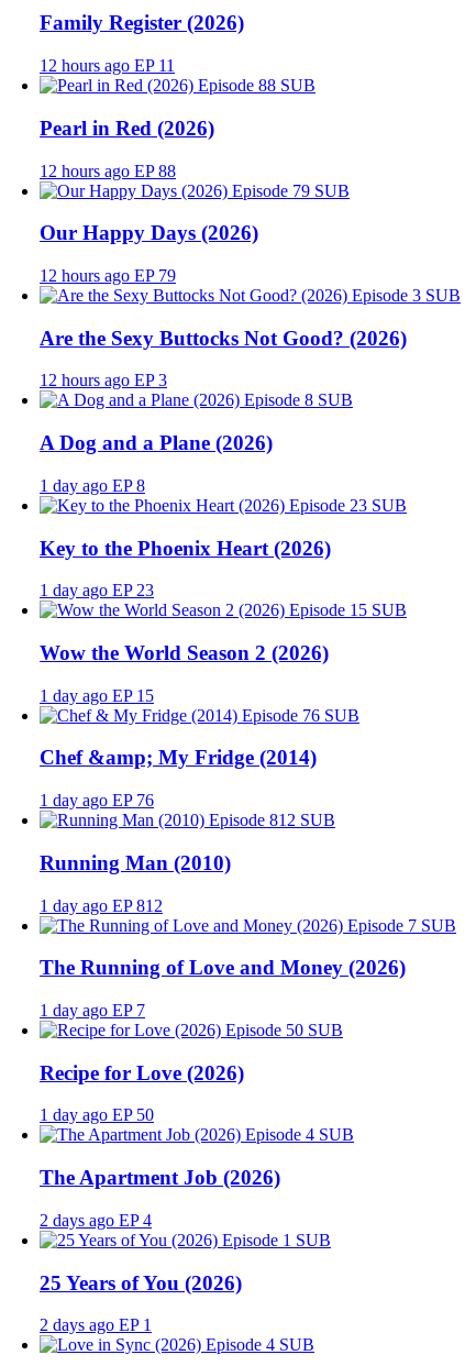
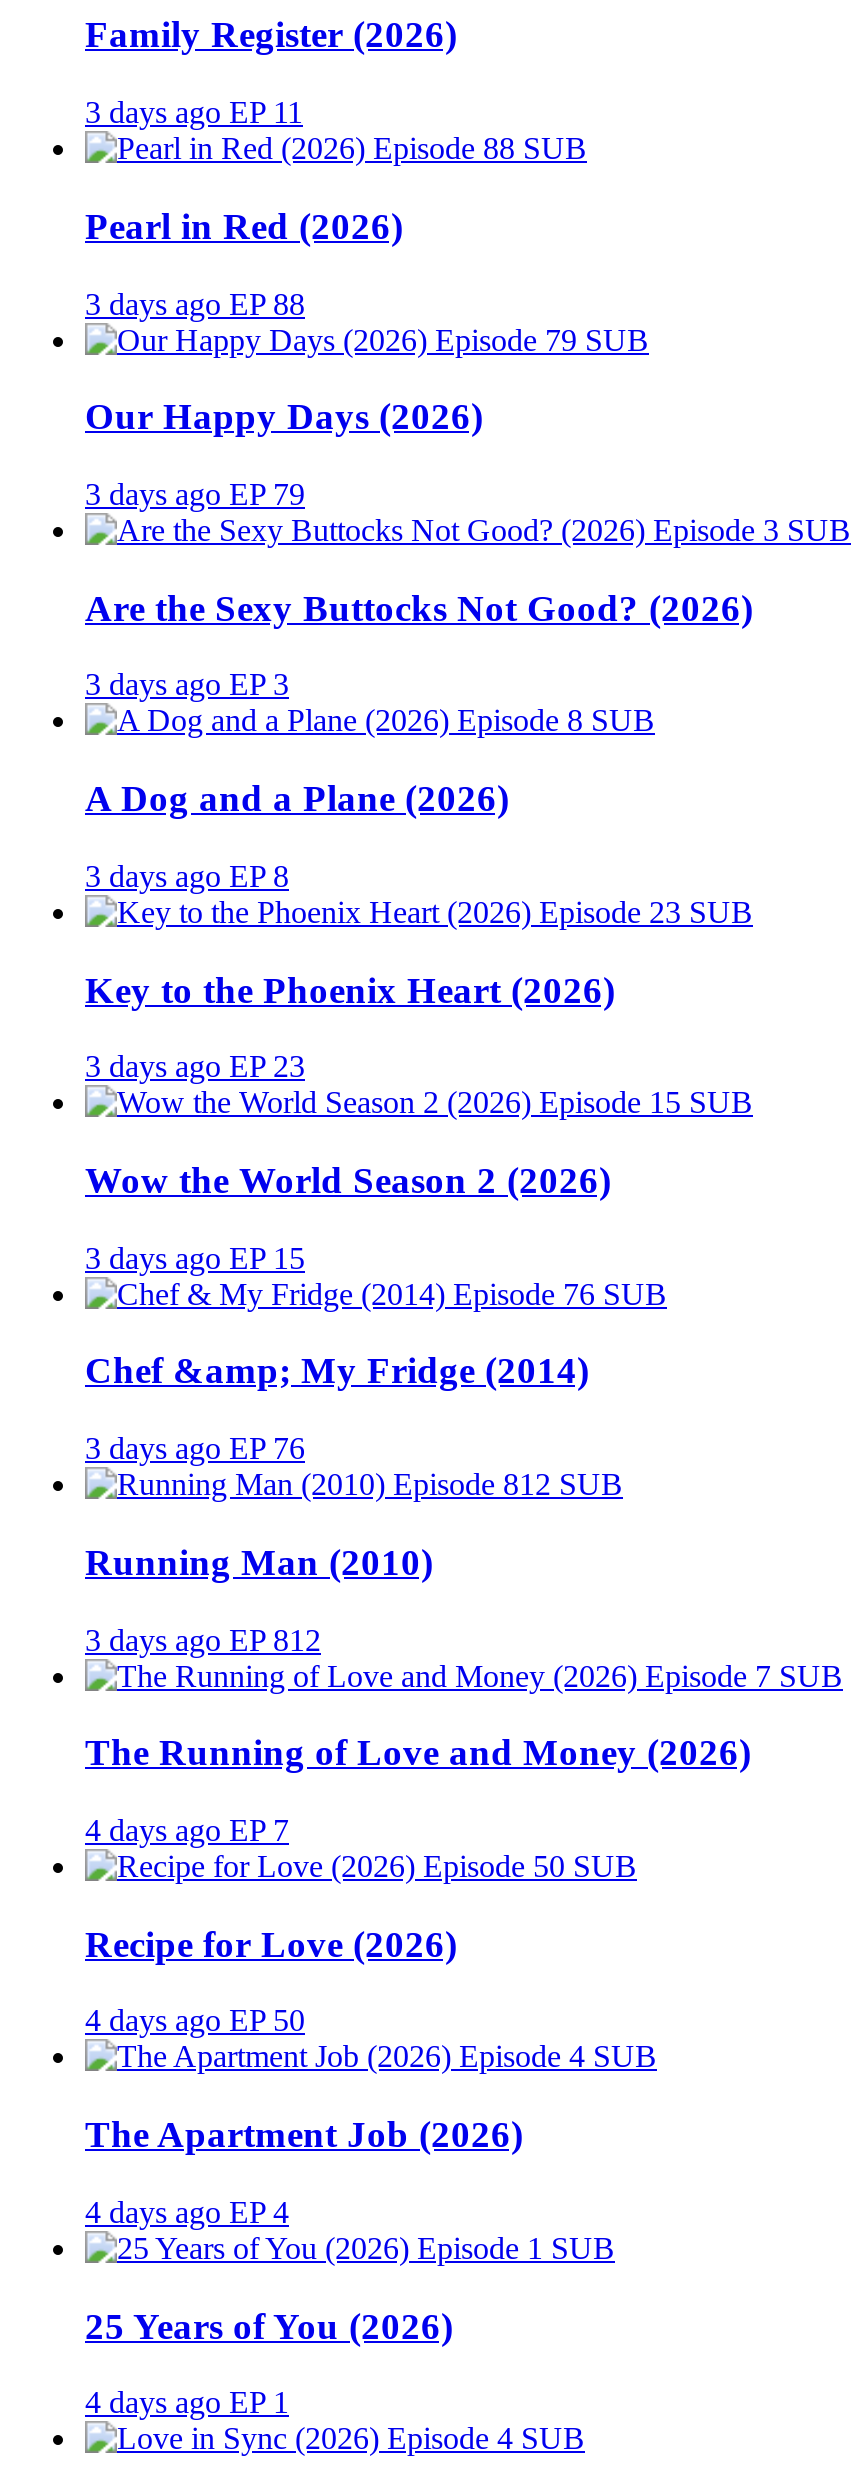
[40,56,175,75] 12 hours ago EP 11 -> [85,95,303,129] 3 days ago EP 11
[40,161,176,180] 12 hours ago EP 88 -> [85,286,305,320] 3 days ago EP 88
[40,266,176,285] 12 hours ago EP 79 -> [85,477,305,511] 3 days ago EP 79
[40,371,167,390] 12 hours ago EP 3 -> [85,668,289,702] 3 days ago EP 3
[40,476,145,495] 1 day ago EP 8 -> [85,859,289,893] 3 days ago EP 8
[40,581,154,600] 1 day ago EP 23 -> [85,1049,305,1083] 3 days ago EP 23
[40,686,154,705] 1 day ago EP 15 -> [85,1240,305,1274] 3 days ago EP 15
[40,791,154,810] 1 day ago EP 76 -> [85,1431,305,1465] 3 days ago EP 76
[40,896,163,915] 1 day ago EP 812 -> [85,1622,321,1656] 3 days ago EP 812
[40,1001,145,1020] 1 day ago EP 7 -> [85,1813,289,1847] 4 days ago EP 7
[40,1106,154,1124] 1 day ago EP 50 -> [85,2004,305,2038] 4 days ago EP 50
[40,1211,152,1230] 2 days ago EP 4 -> [85,2195,289,2229] 4 days ago EP 4
[40,1316,152,1334] 2 days ago EP 1 -> [85,2386,289,2420] 4 days ago EP 1

